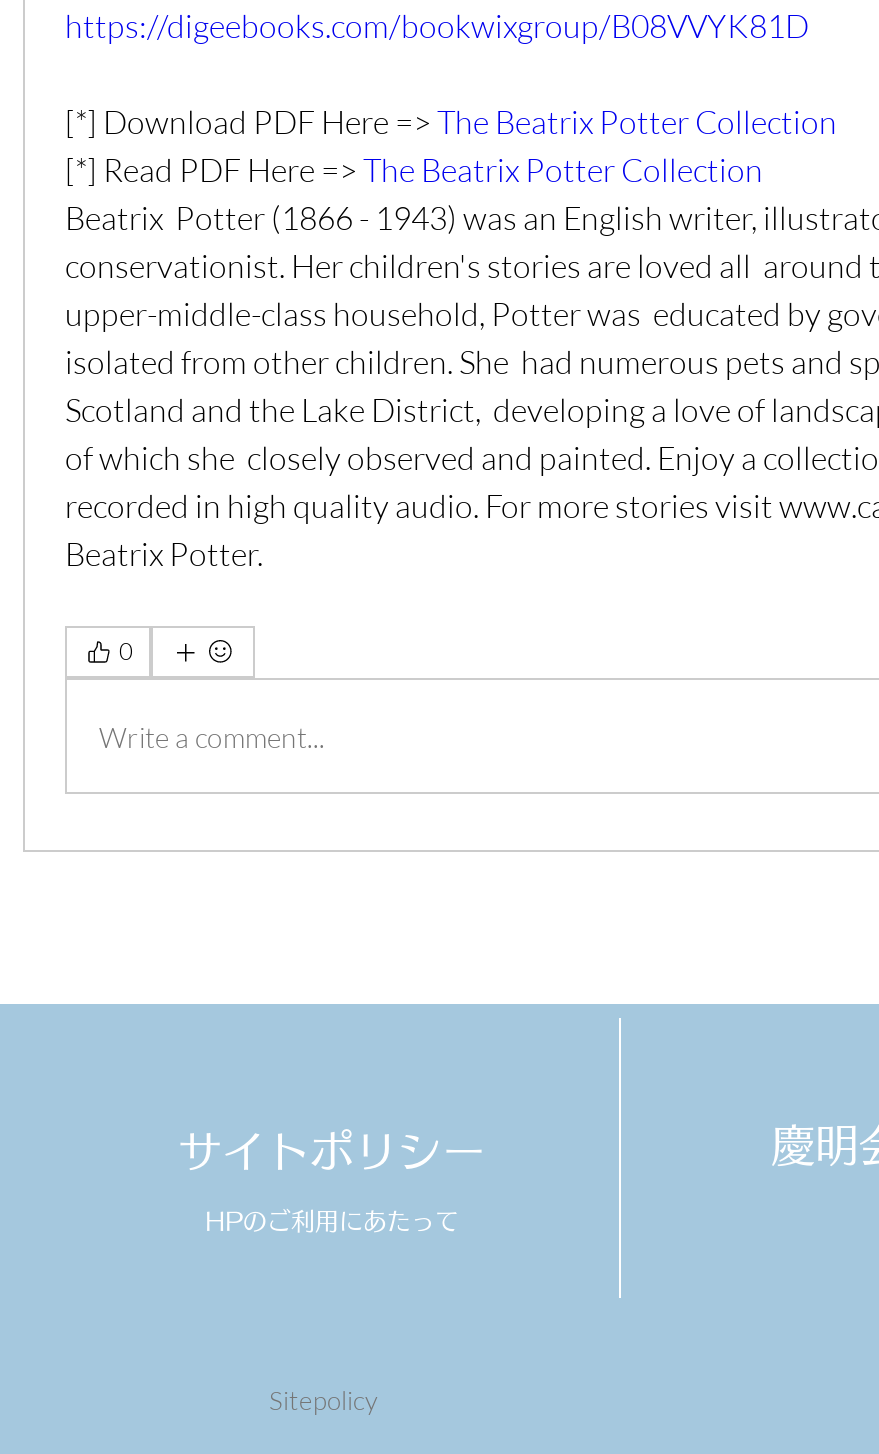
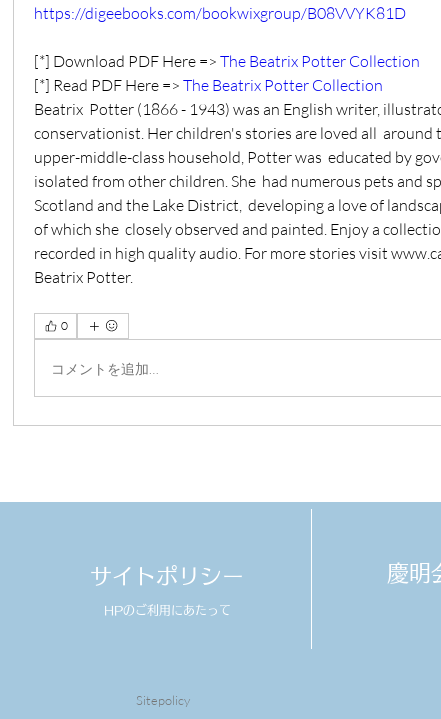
[99,719,325,753] Write a comment... -> [51,359,159,376] コメントを追加…

